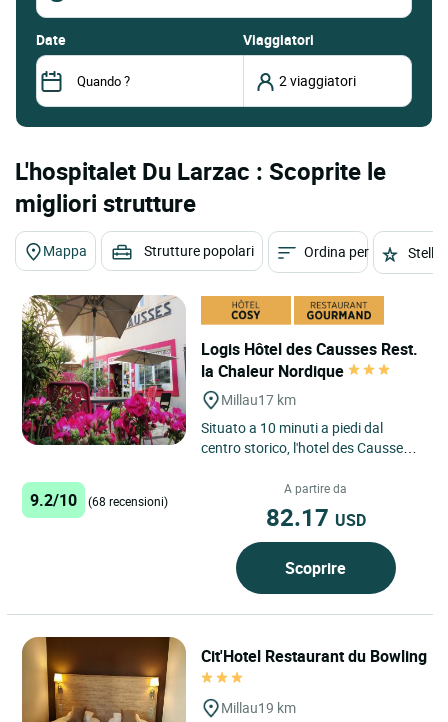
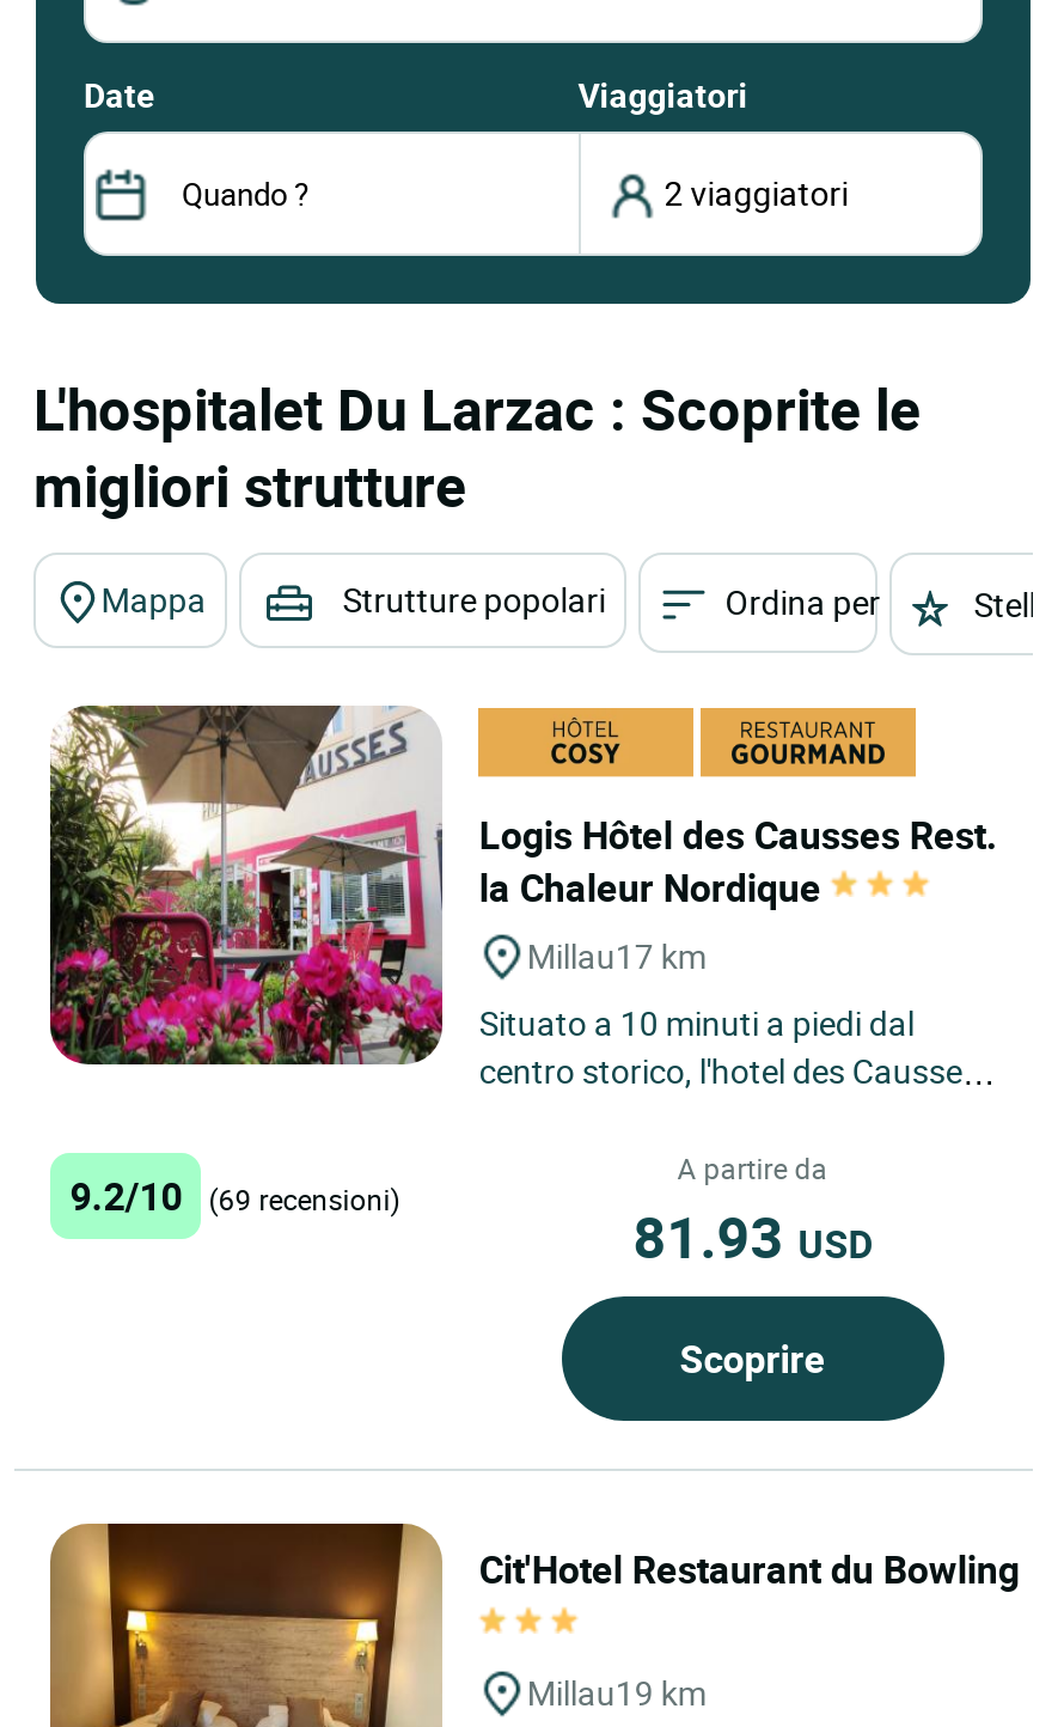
[30,489,168,511] 9.2/10 (68 recensioni) -> [70,1171,400,1223] 9.2/10 (69 recensioni)
[266,501,366,533] 82.17 USD -> [633,1200,872,1276] 81.93 USD

